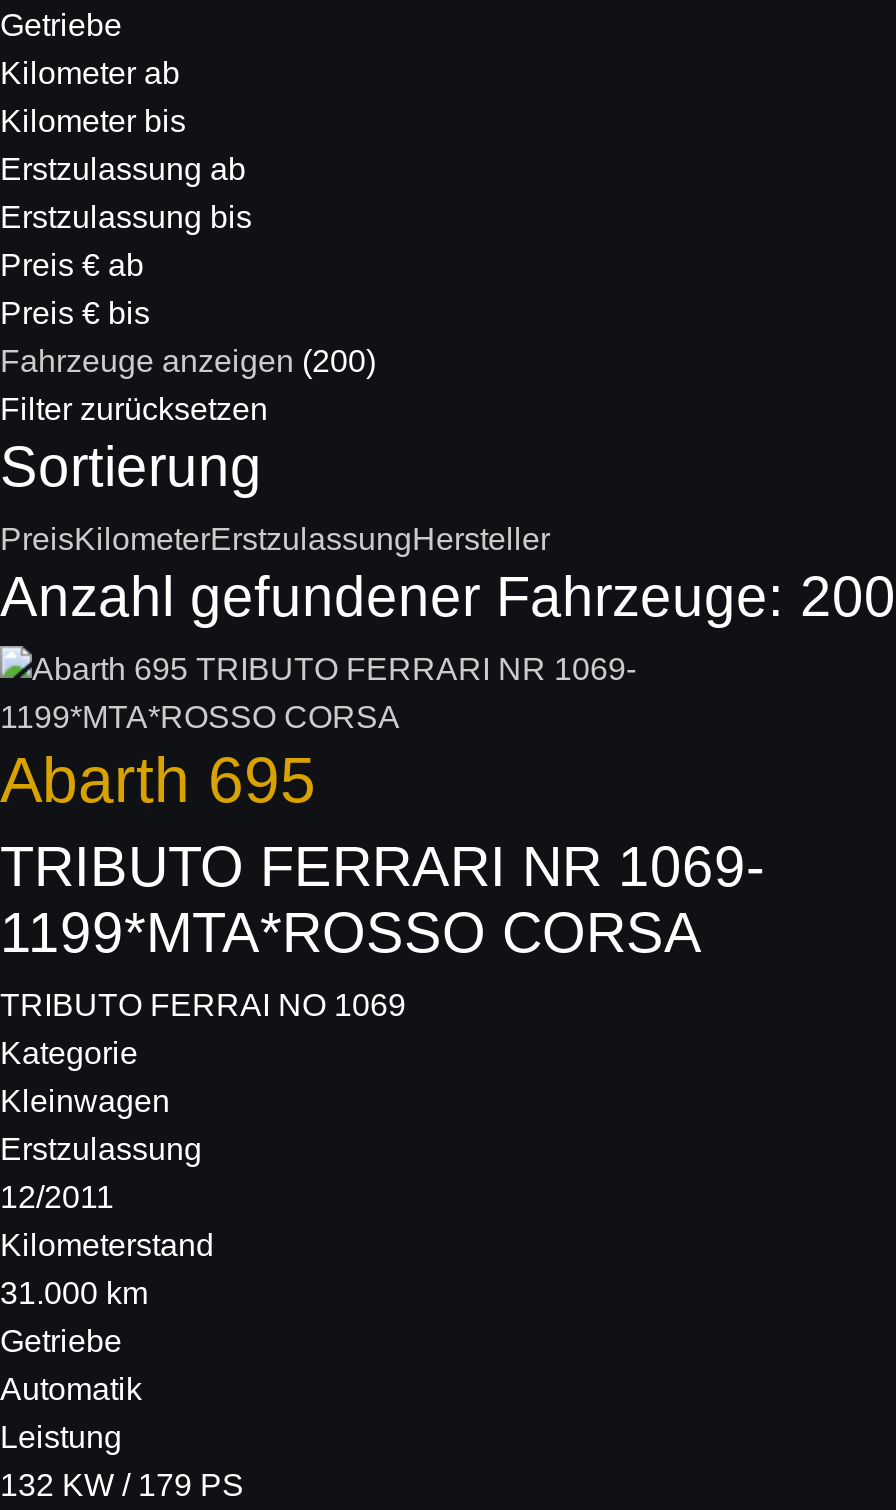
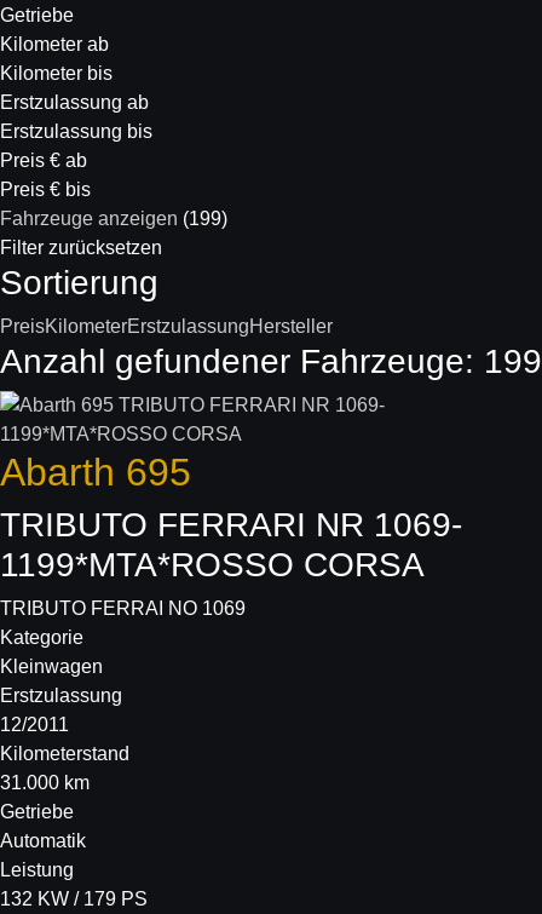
[0,344,376,378] Fahrzeuge anzeigen (200) -> [0,208,227,229] Fahrzeuge anzeigen (199)
[0,566,896,628] Anzahl gefundener Fahrzeuge: 200 -> [0,343,542,380] Anzahl gefundener Fahrzeuge: 199

